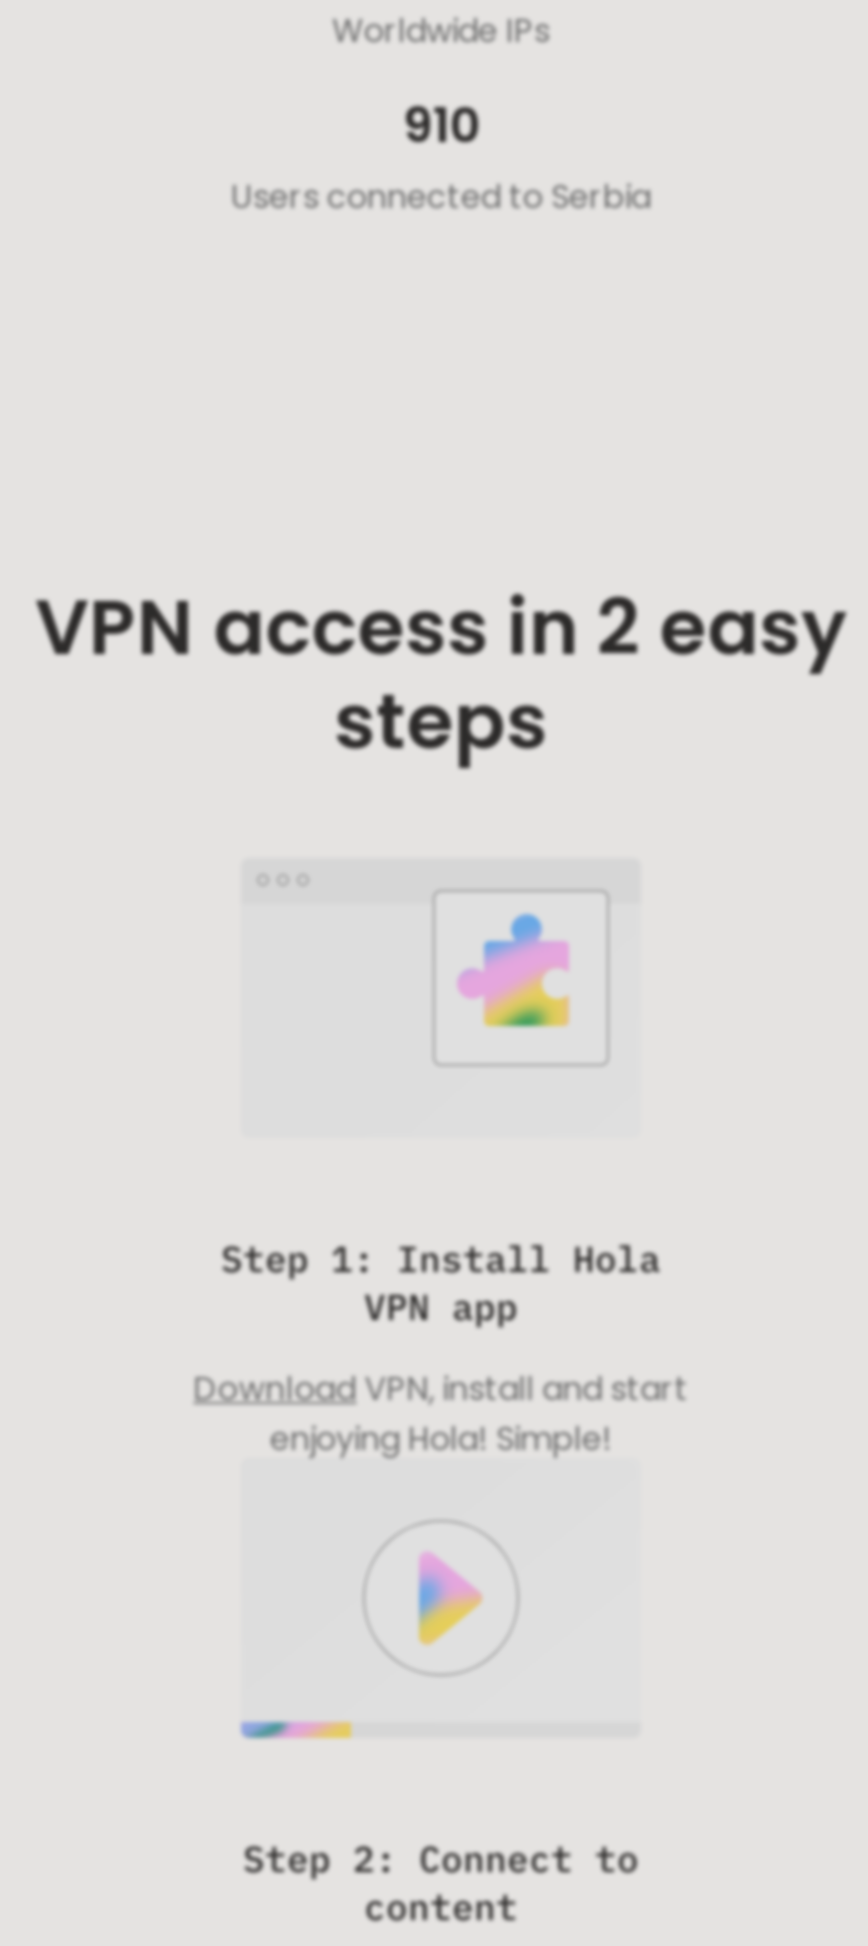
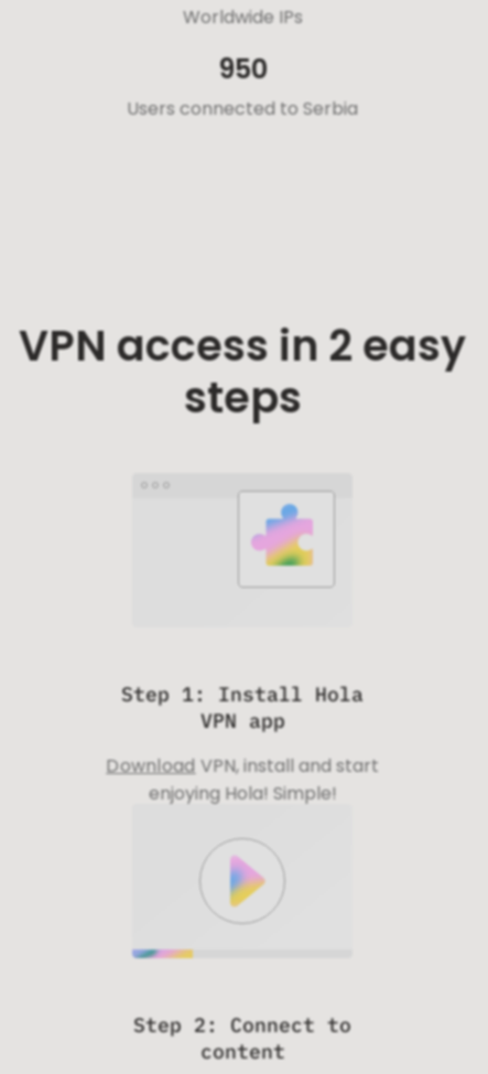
[403,92,479,158] 910 -> [218,51,267,87] 950

